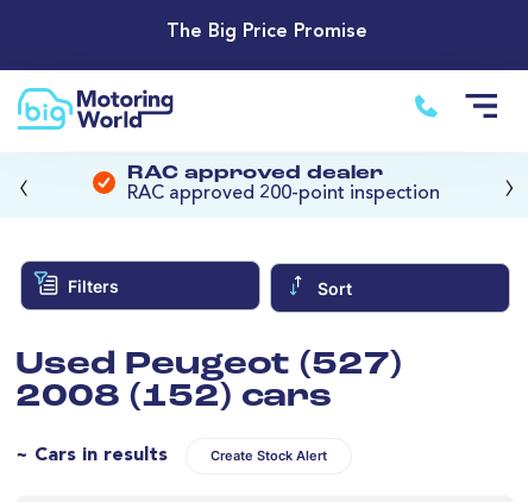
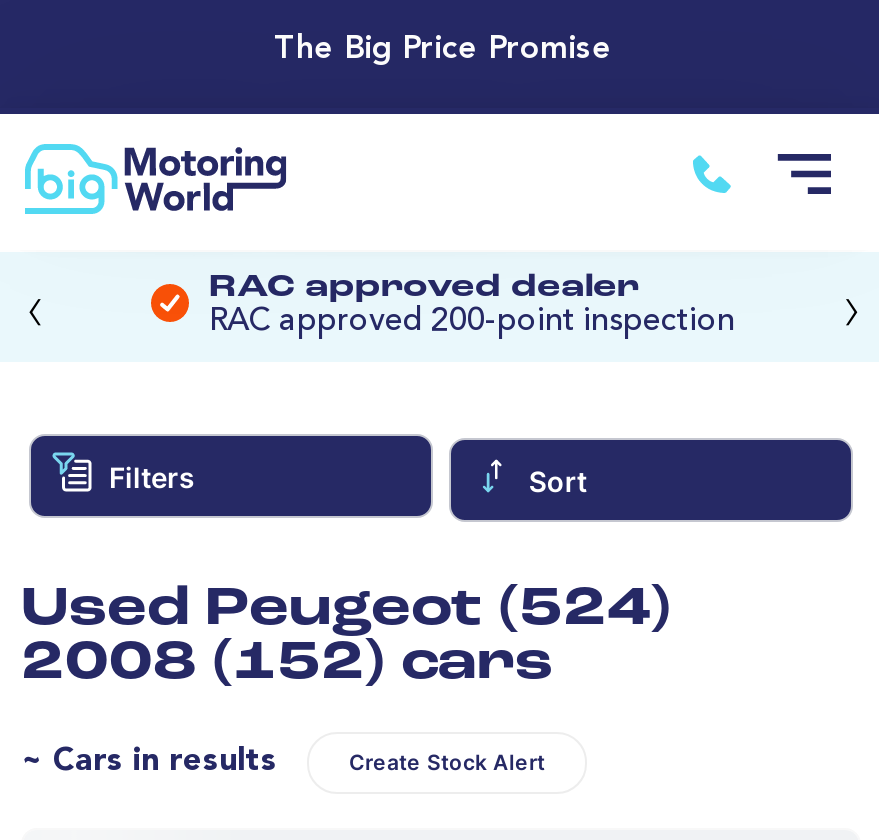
[15,349,402,381] Used Peugeot (527) -> [21,583,671,637] Used Peugeot (524)

